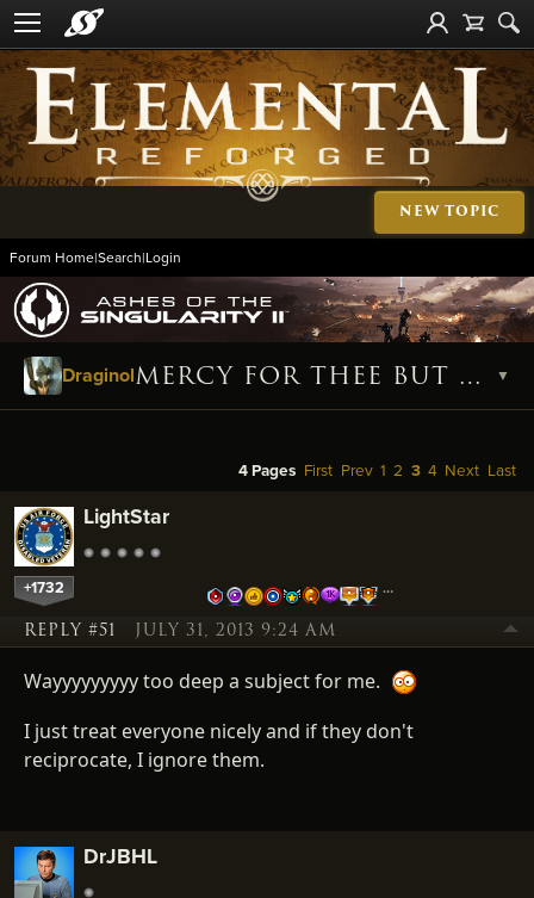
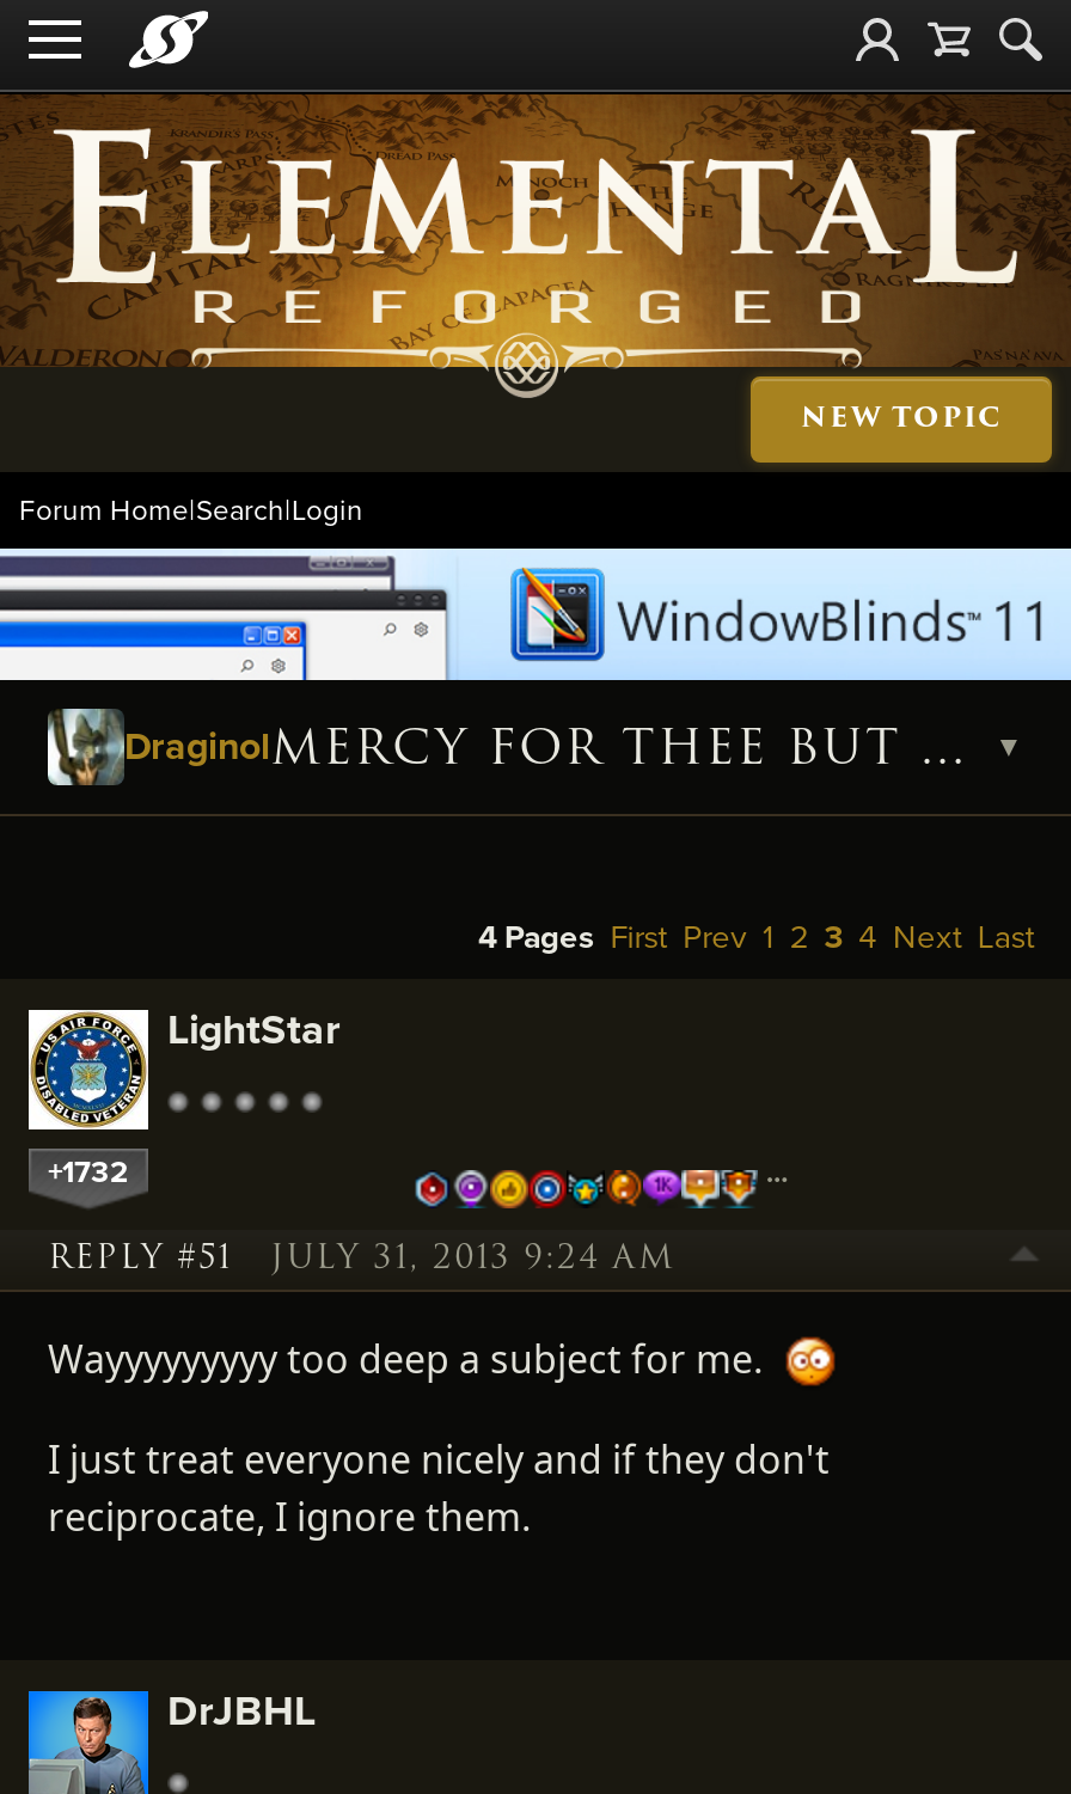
[4,275,530,343] [image] -> [7,546,1064,682] [image]

